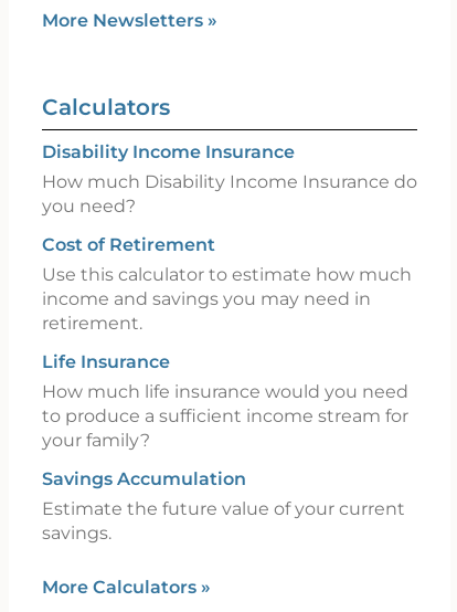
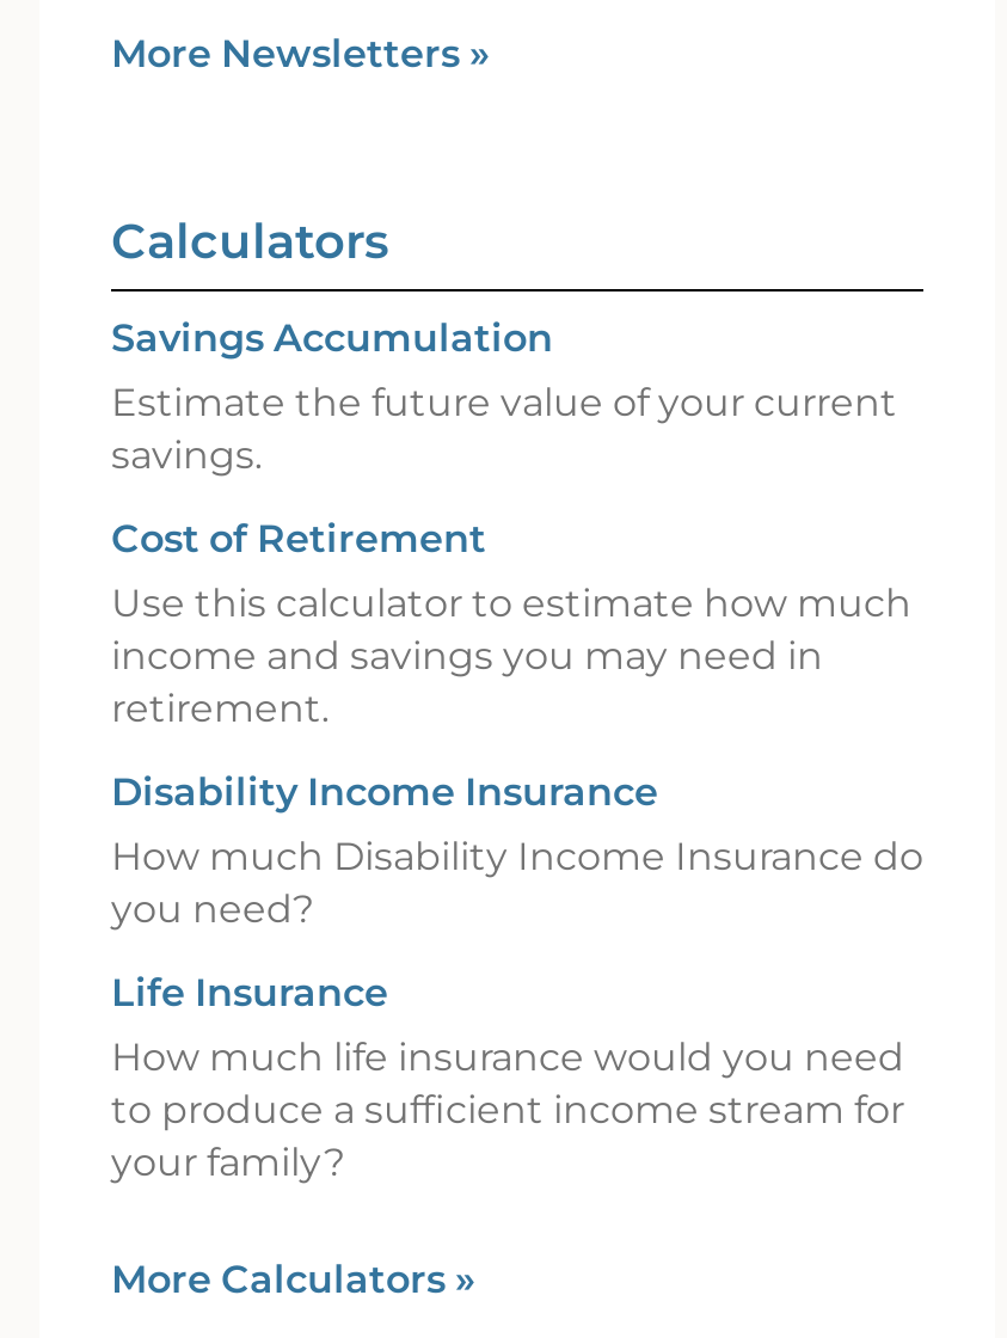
moved [42,141,417,216] -> [111,769,923,931]: Disability Income Insurance | How much Disability Income Insurance do | you need?
moved [42,351,408,450] -> [111,969,904,1184]: Life Insurance | How much life insurance would you need | to produce a sufficient income stream for | your family?
moved [42,468,405,543] -> [111,315,897,477]: Savings Accumulation | Estimate the future value of your current | savings.

